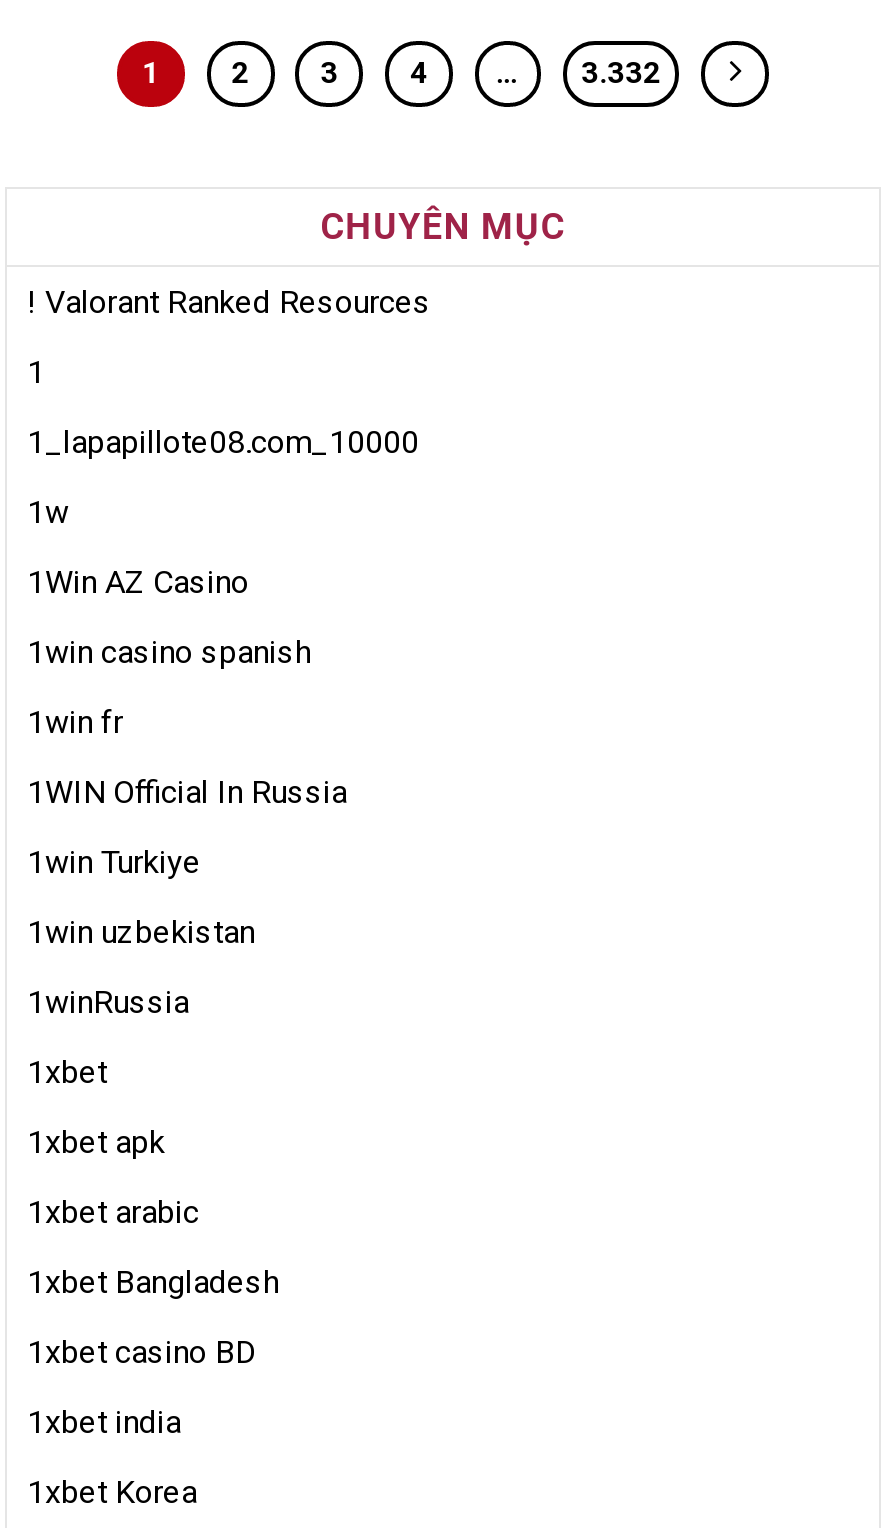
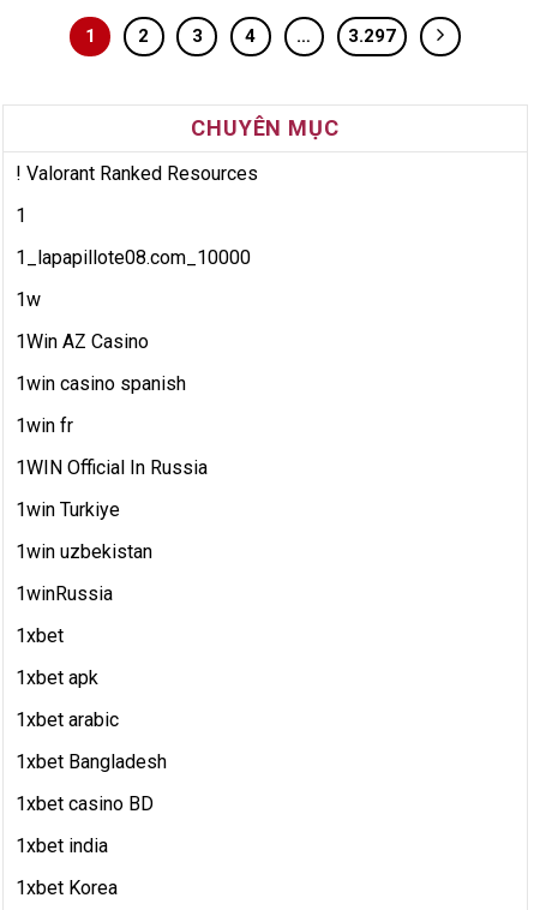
[581,54,661,90] 3.332 -> [348,25,396,46] 3.297

